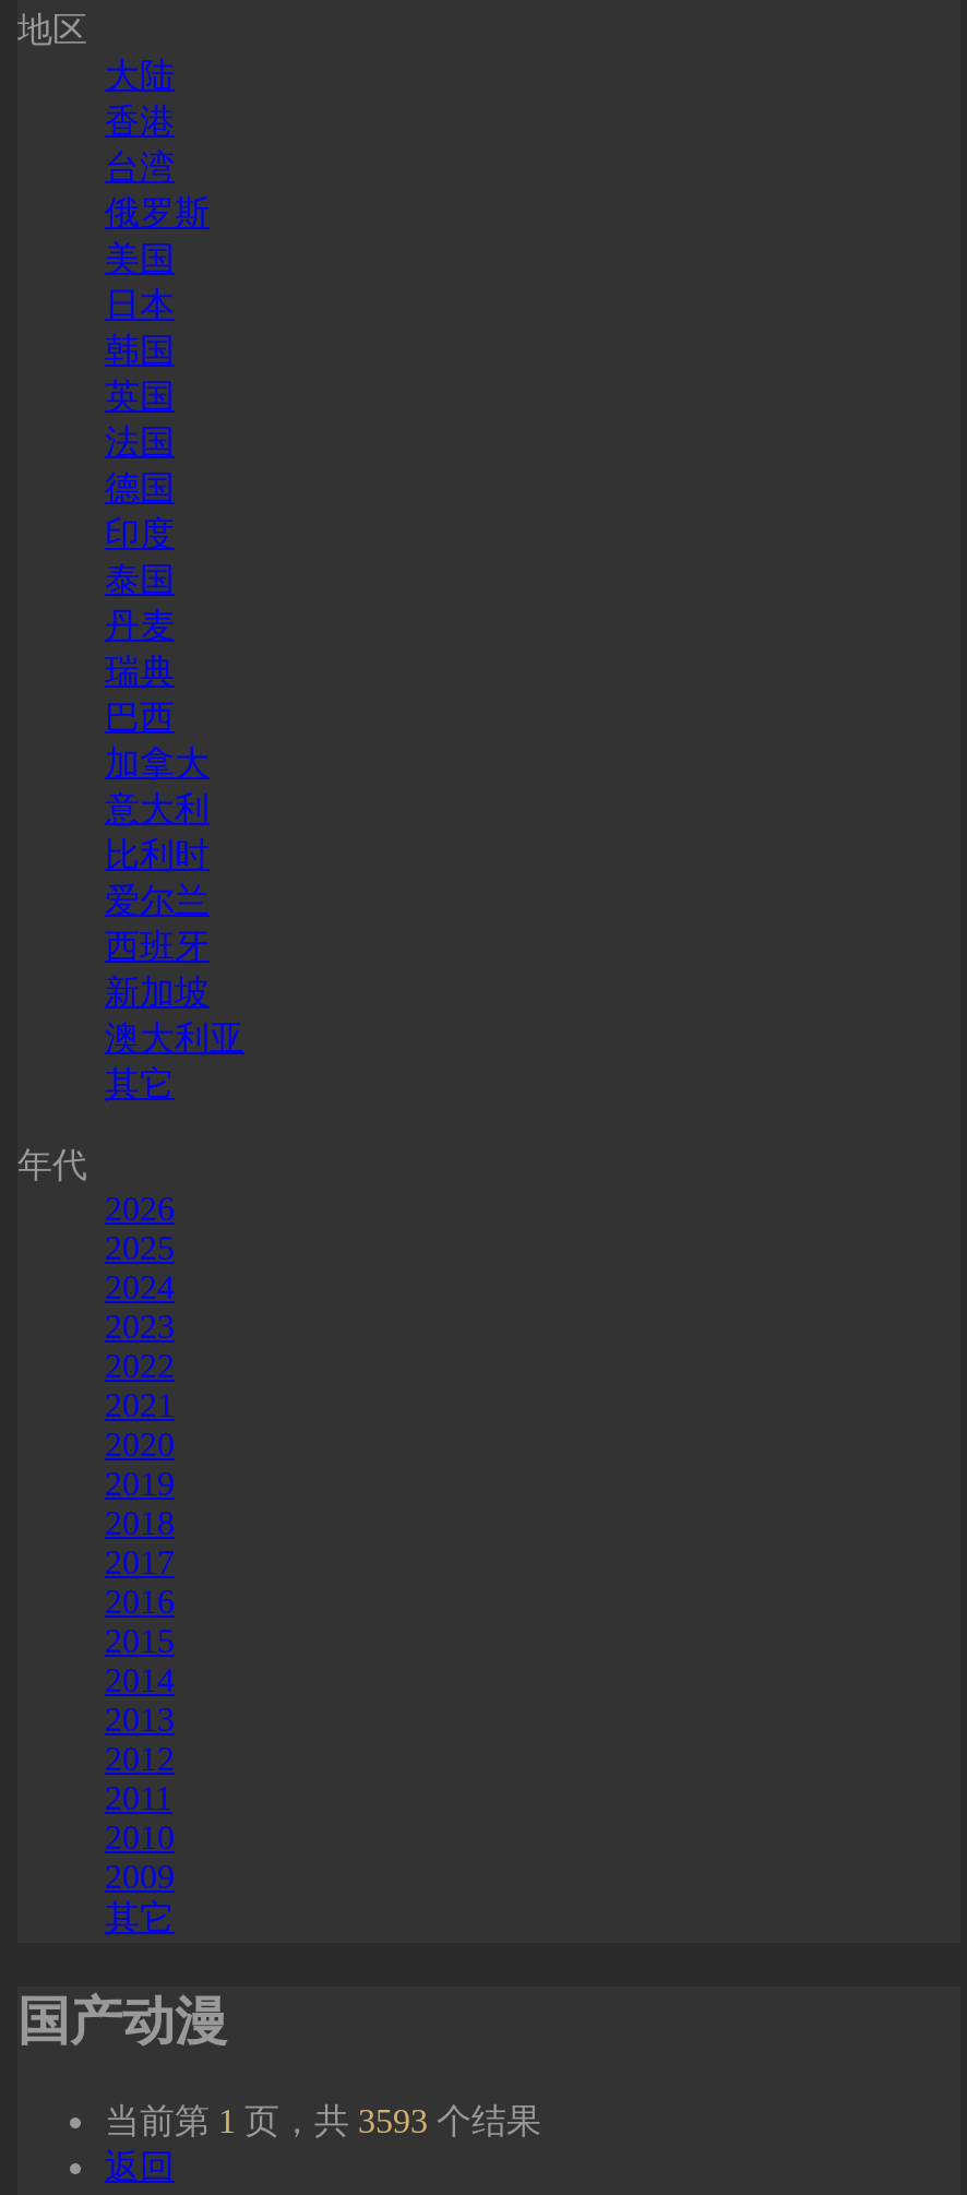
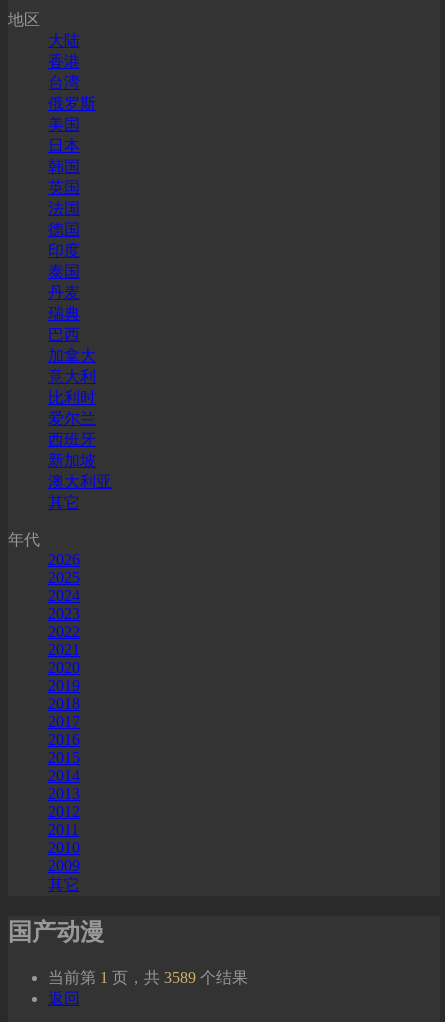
[105,2102,541,2139] 当前第1页，共3593个结果 -> [48,969,248,986] 当前第1页，共3589个结果

